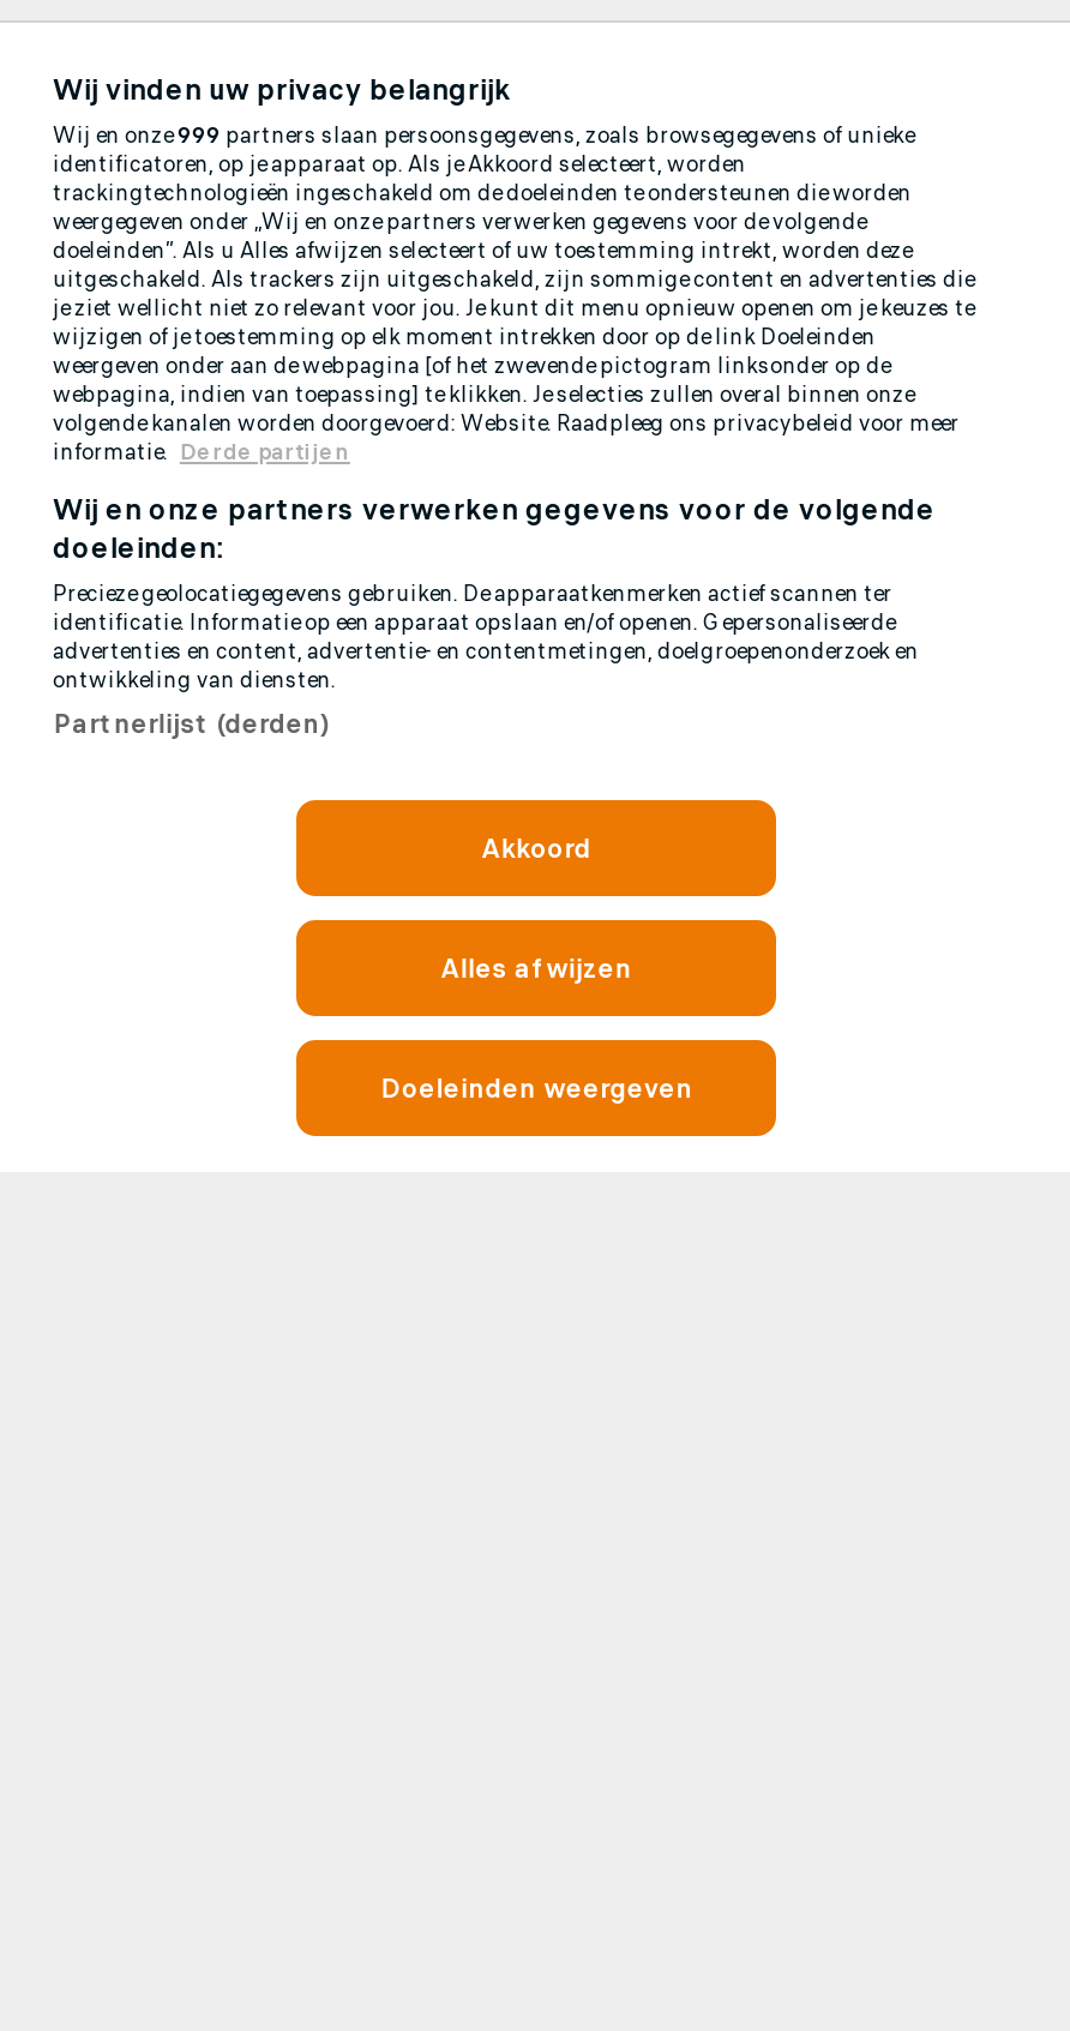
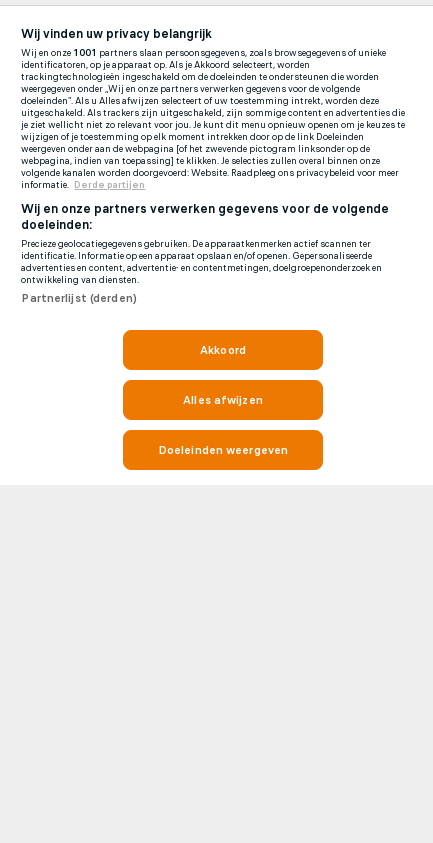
[53,121,914,150] Wij en onze999 partners slaan persoonsgegevens, zoals browsegegevens of unieke -> [21,47,386,59] Wij en onze1001 partners slaan persoonsgegevens, zoals browsegegevens of unieke

